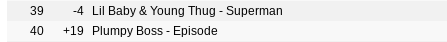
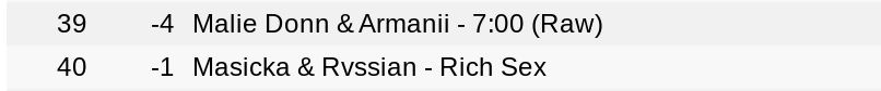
[73,4,283,18] -4 Lil Baby & Young Thug - Superman -> [151,9,603,39] -4 Malie Donn & Armanii - 7:00 (Raw)
[63,24,218,38] +19 Plumpy Boss - Episode -> [151,52,547,82] -1 Masicka & Rvssian - Rich Sex

